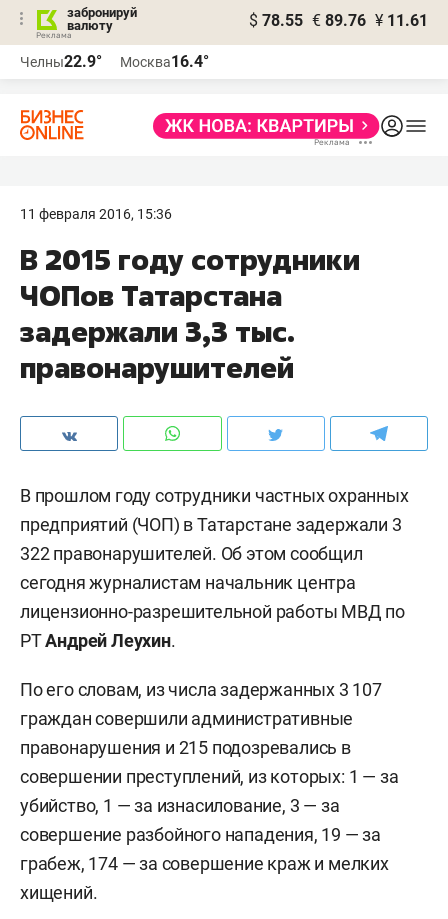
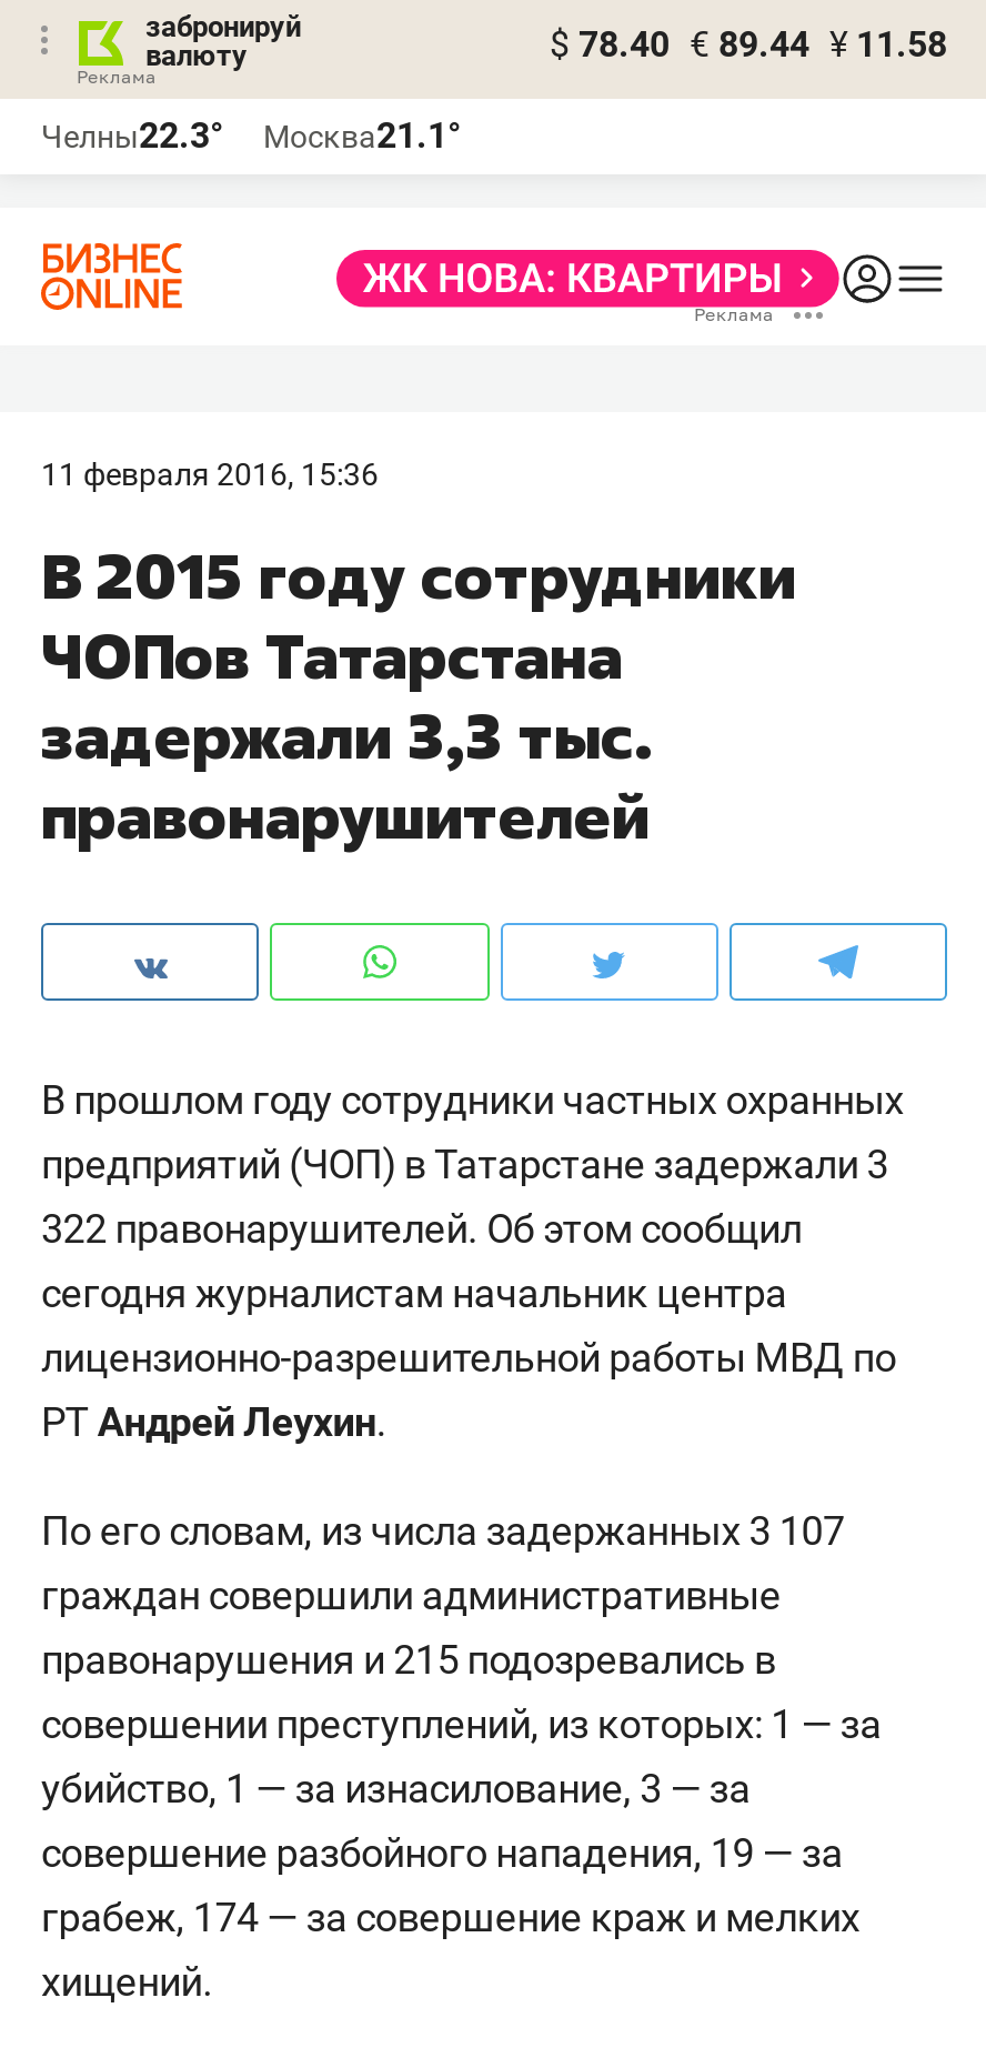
[249,11,428,30] $ 78.55 € 89.76 ¥ 11.61 -> [550,23,947,66] $ 78.40 € 89.44 ¥ 11.58
[20,52,102,71] Челны22.9° -> [41,114,223,157] Челны22.3°
[120,52,209,71] Москва16.4° -> [263,114,461,157] Москва21.1°

